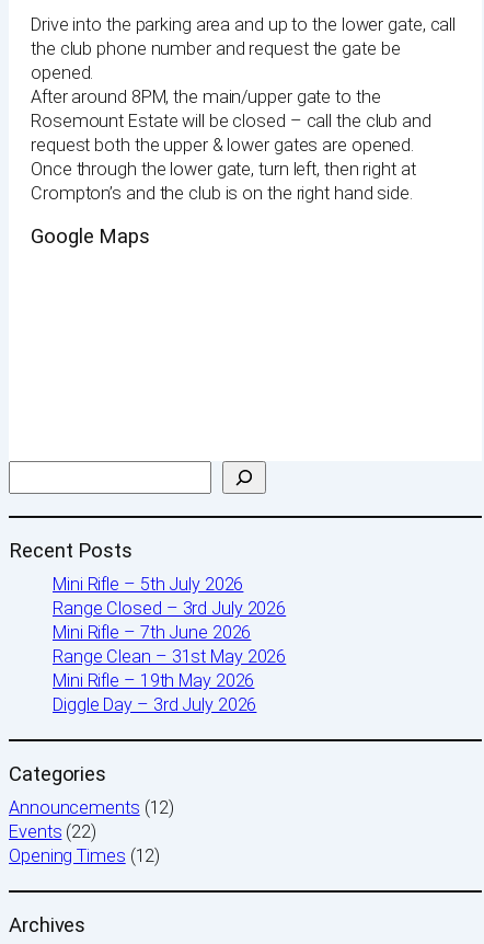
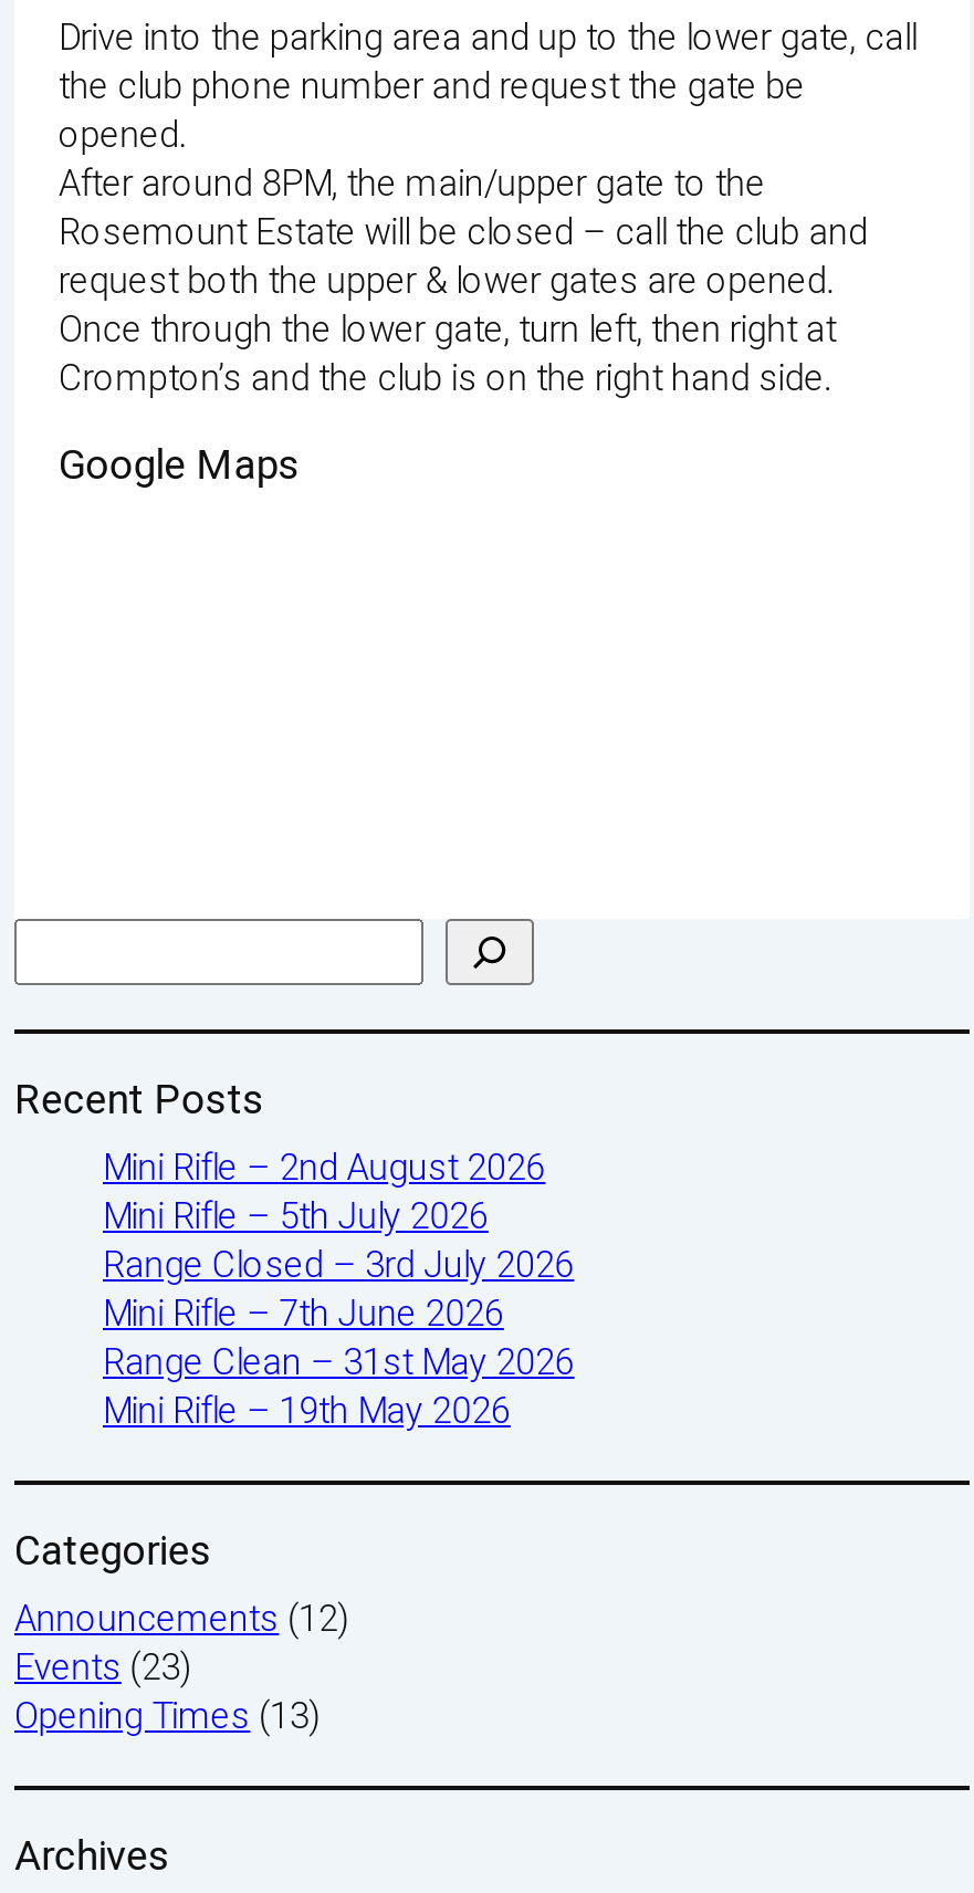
none -> [103,1146,545,1188] Mini Rifle – 2nd August 2026
moved [53,573,286,690] -> [103,1194,574,1431]: Mini Rifle – 5th July 2026 | Range Closed – 3rd July 2026 | Mini Rifle – 7th June 2026 | Range Clean – 31st May 2026 | Mini Rifle – 19th May 2026
[53,694,257,715] Diggle Day – 3rd July 2026 -> none
[9,821,96,842] Events (22) -> [14,1645,191,1687] Events (23)
[9,845,160,866] Opening Times (12) -> [14,1694,320,1736] Opening Times (13)

